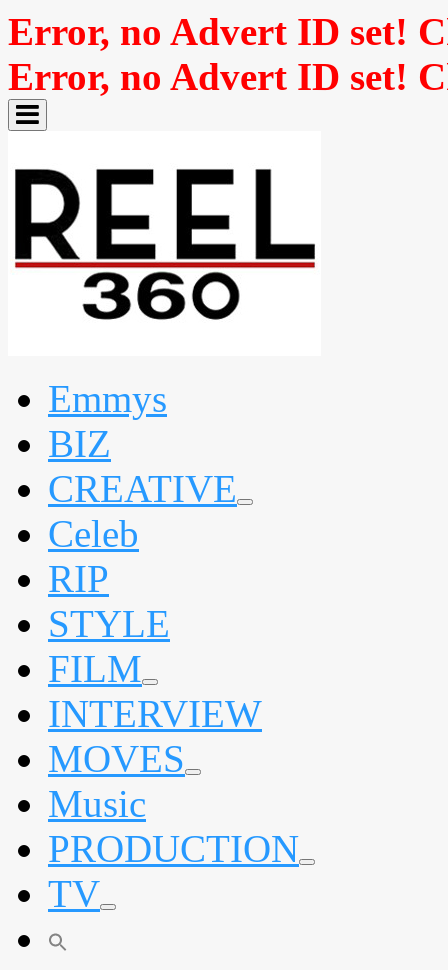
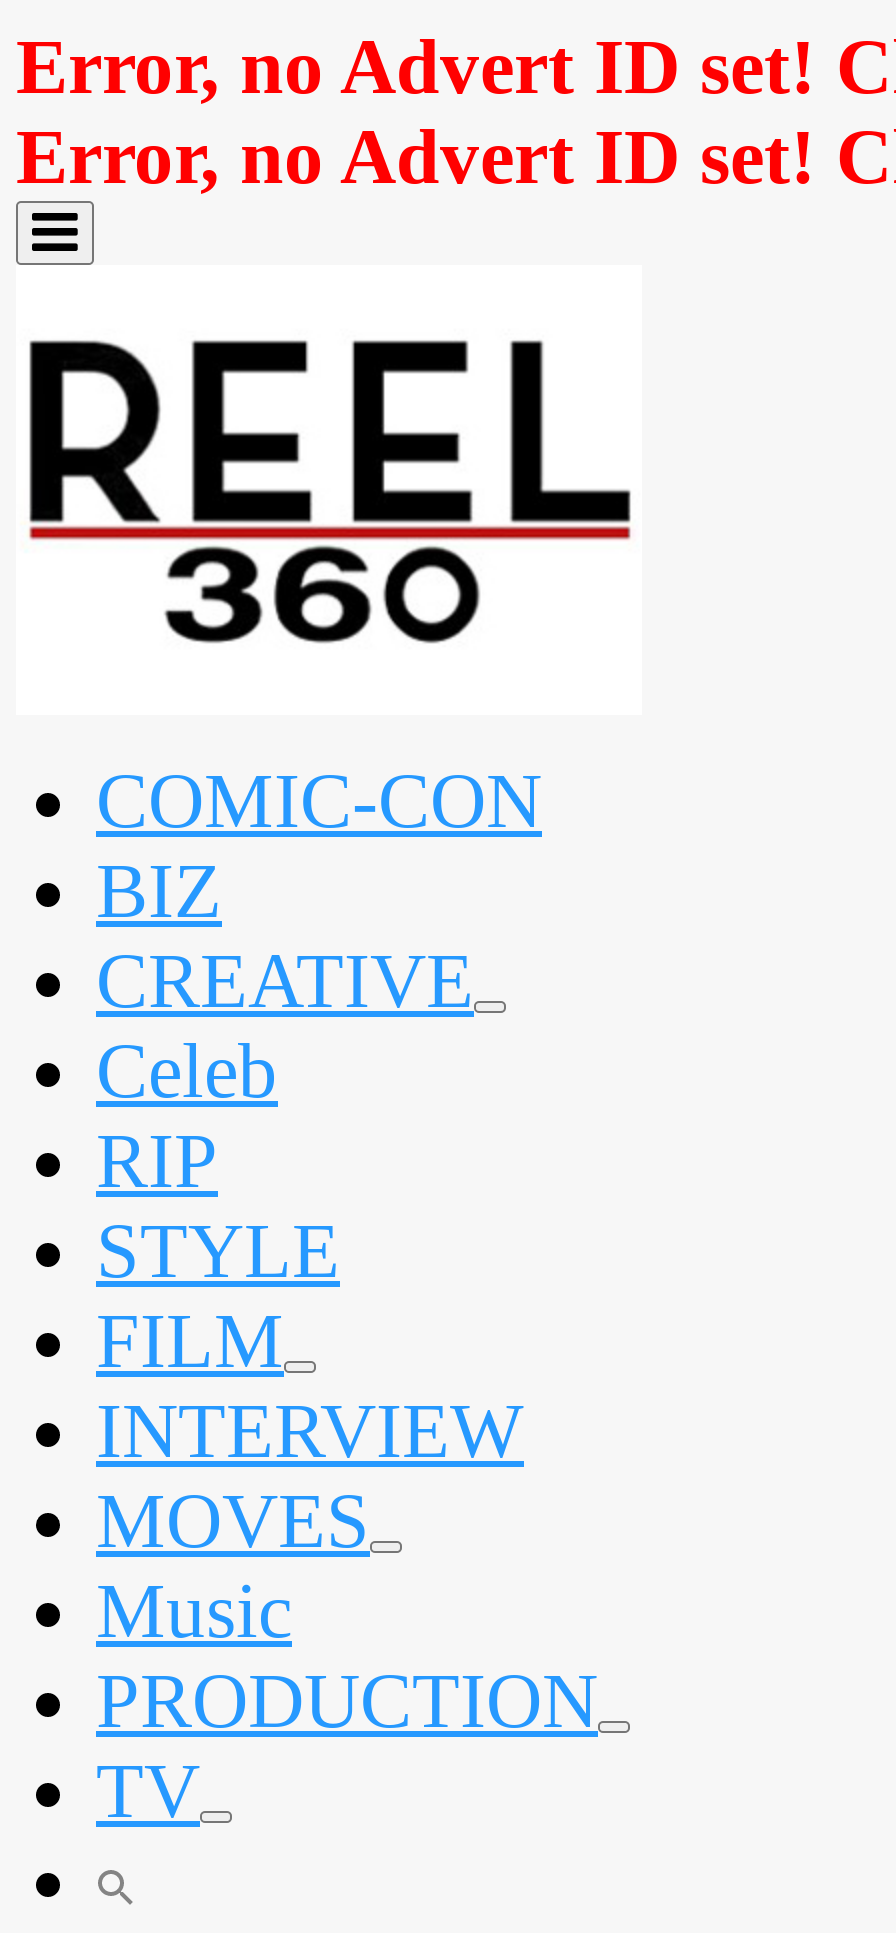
[48,377,167,420] Emmys -> [96,757,542,843] COMIC-CON

